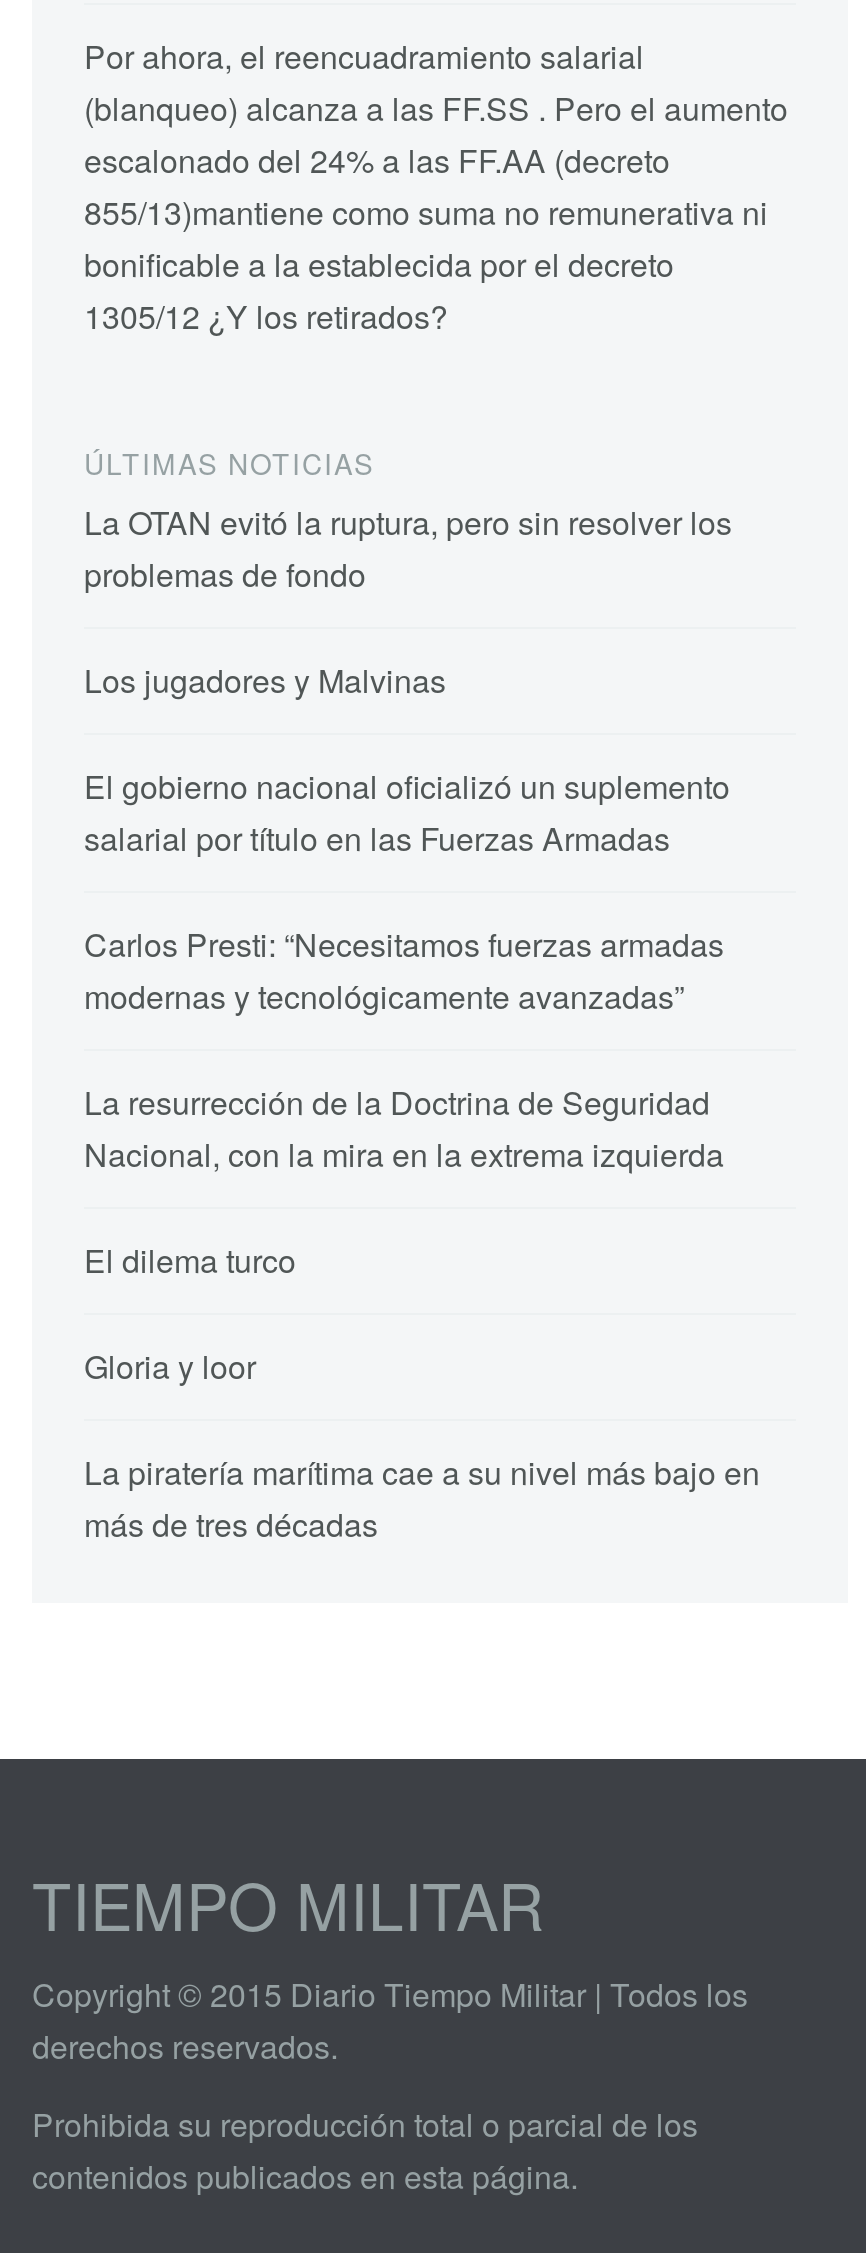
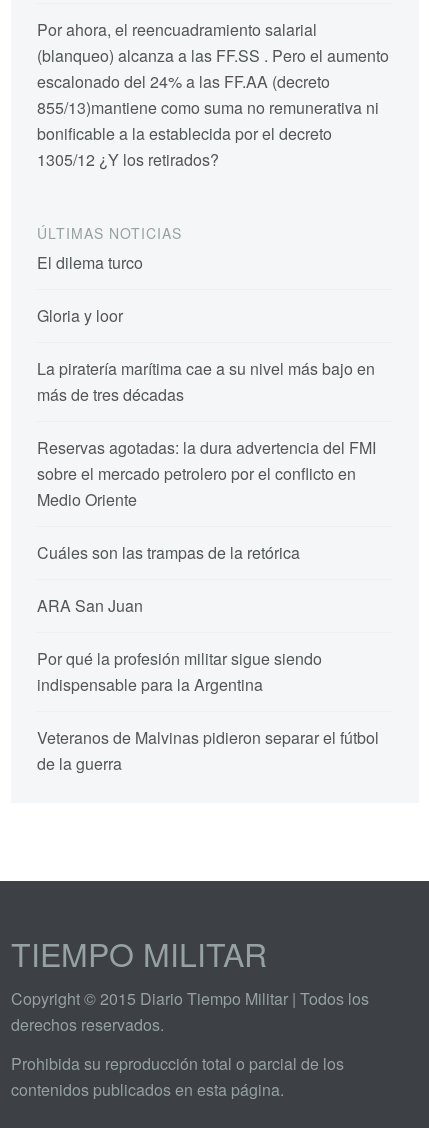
[84,500,732,1178] La OTAN evitó la ruptura, pero sin resolver los | problemas de fondo | Los jugadores y Malvinas | El gobierno nacional oficializó un suplemento | salarial por título en las Fuerzas Armadas | Carlos Presti: “Necesitamos fuerzas armadas | modernas y tecnológicamente avanzadas” | La resurrección de la Doctrina de Seguridad | Nacional, con la mira en la extrema izquierda -> none
moved [84,1238,760,1548] -> [37,251,375,406]: El dilema turco | Gloria y loor | La piratería marítima cae a su nivel más bajo en | más de tres décadas
none -> [37,436,379,775] Reservas agotadas: la dura advertencia del FMI | sobre el mercado petrolero por el conflicto en | Medio Oriente | Cuáles son las trampas de la retórica | ARA San Juan | Por qué la profesión militar sigue siendo | indispensable para la Argentina | Veteranos de Malvinas pidieron separar el fútbol | de la guerra

